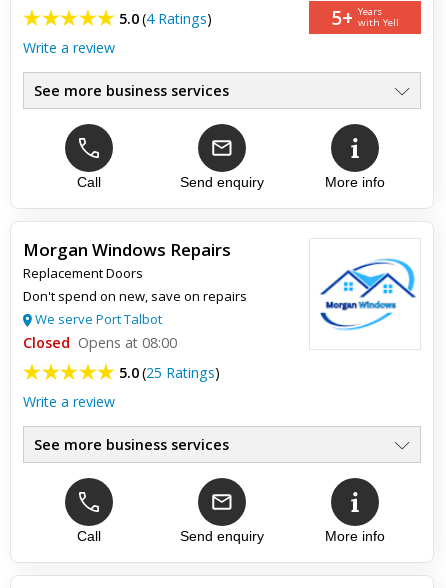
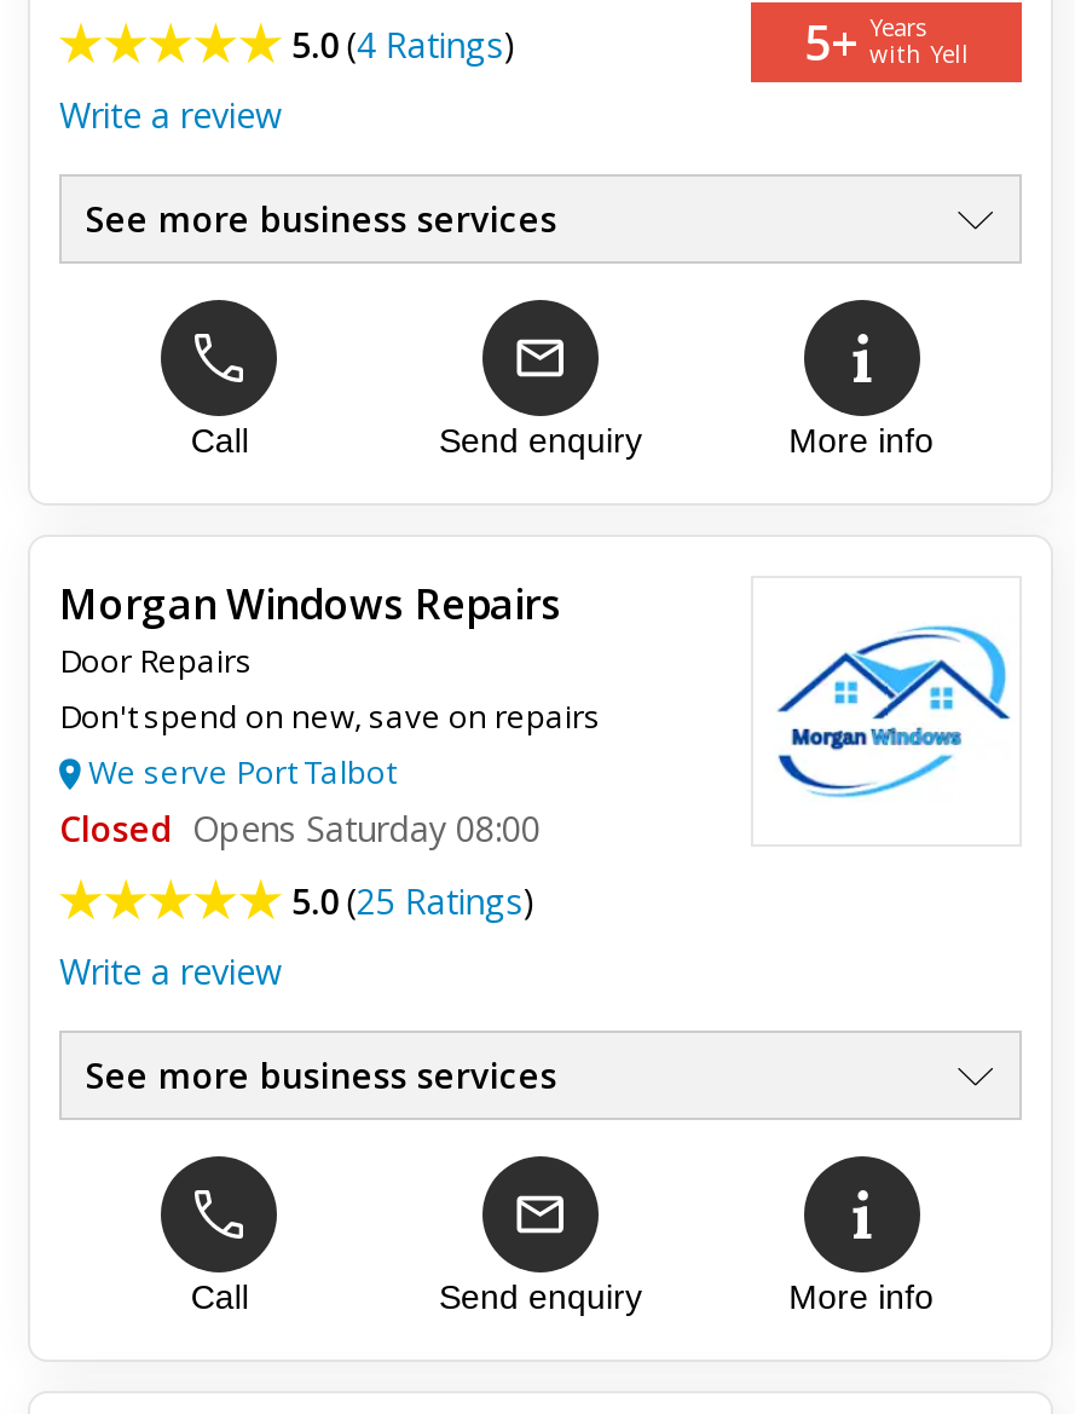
[23,264,143,282] Replacement Doors -> [59,638,253,682] Door Repairs
[23,333,177,352] Closed Opens at 08:00 -> [59,805,541,851] Closed Opens Saturday 08:00

